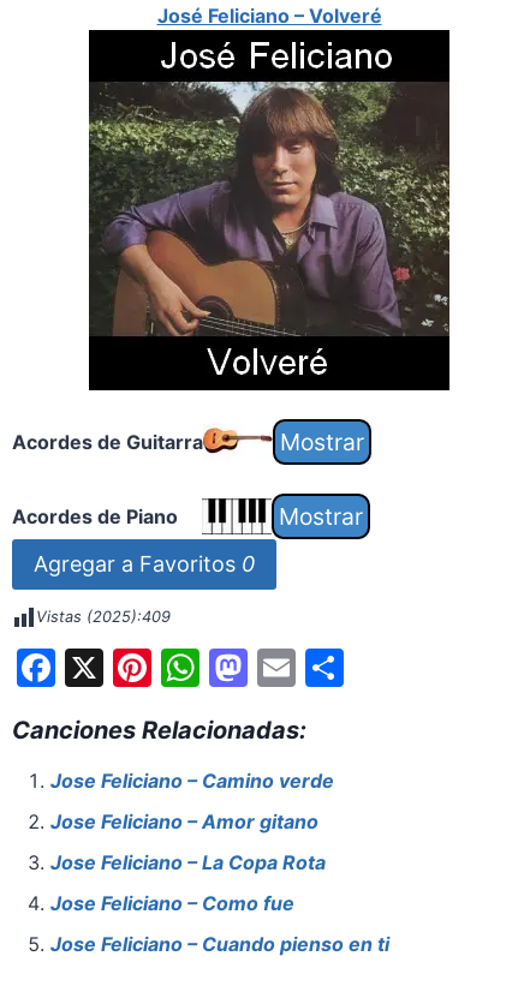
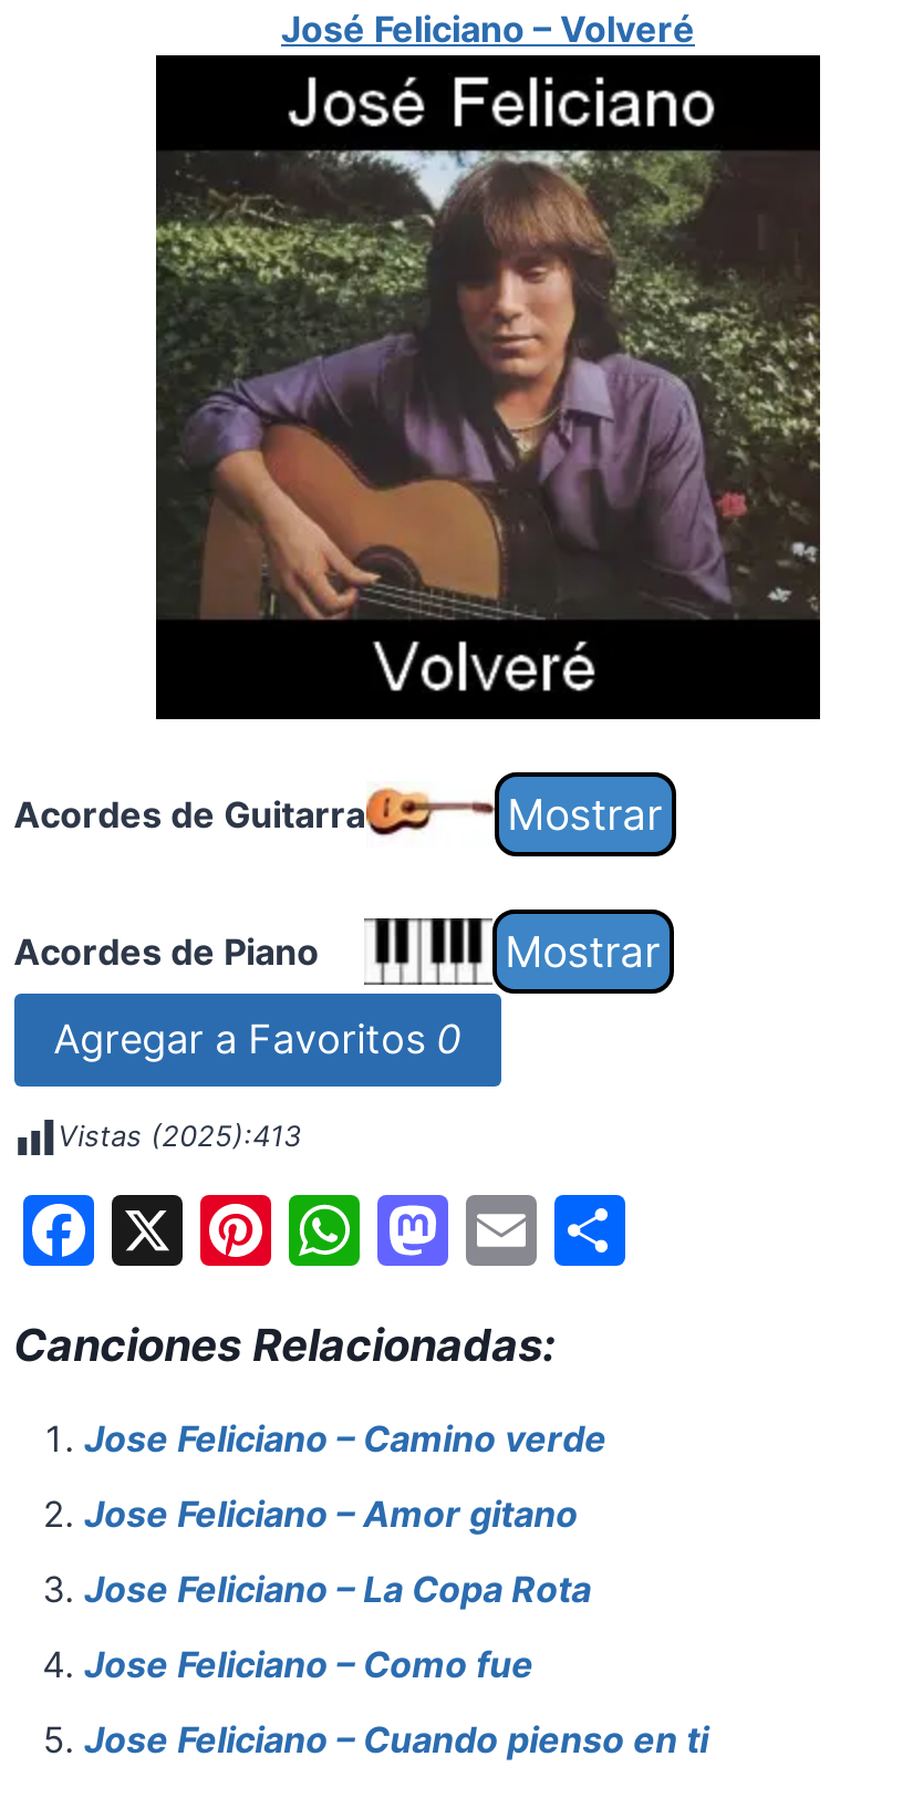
[36,608,170,626] Vistas (2025):409 -> [58,1121,301,1154] Vistas (2025):413

